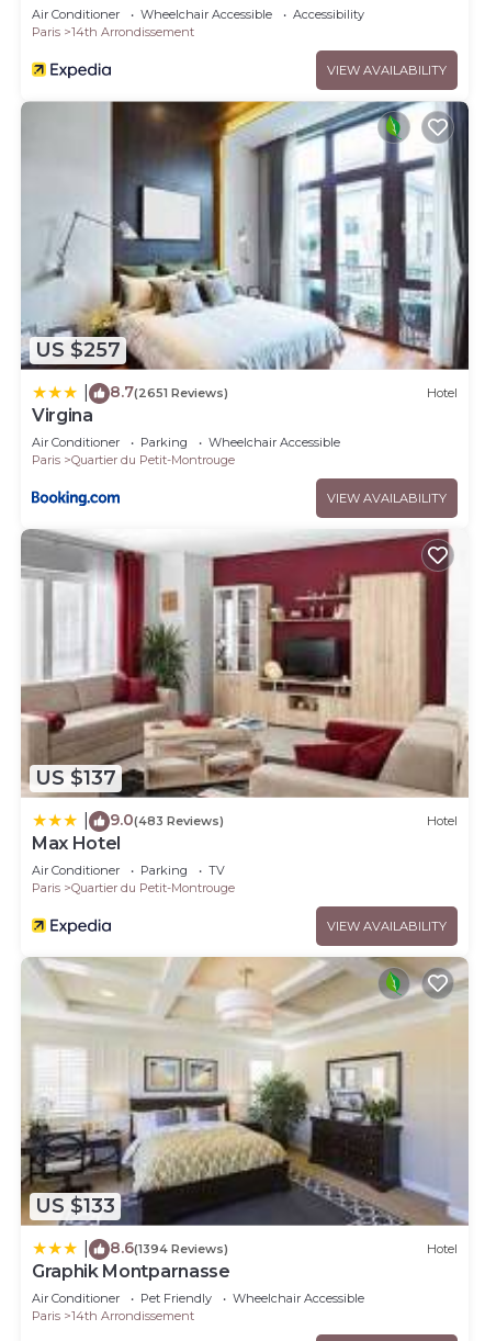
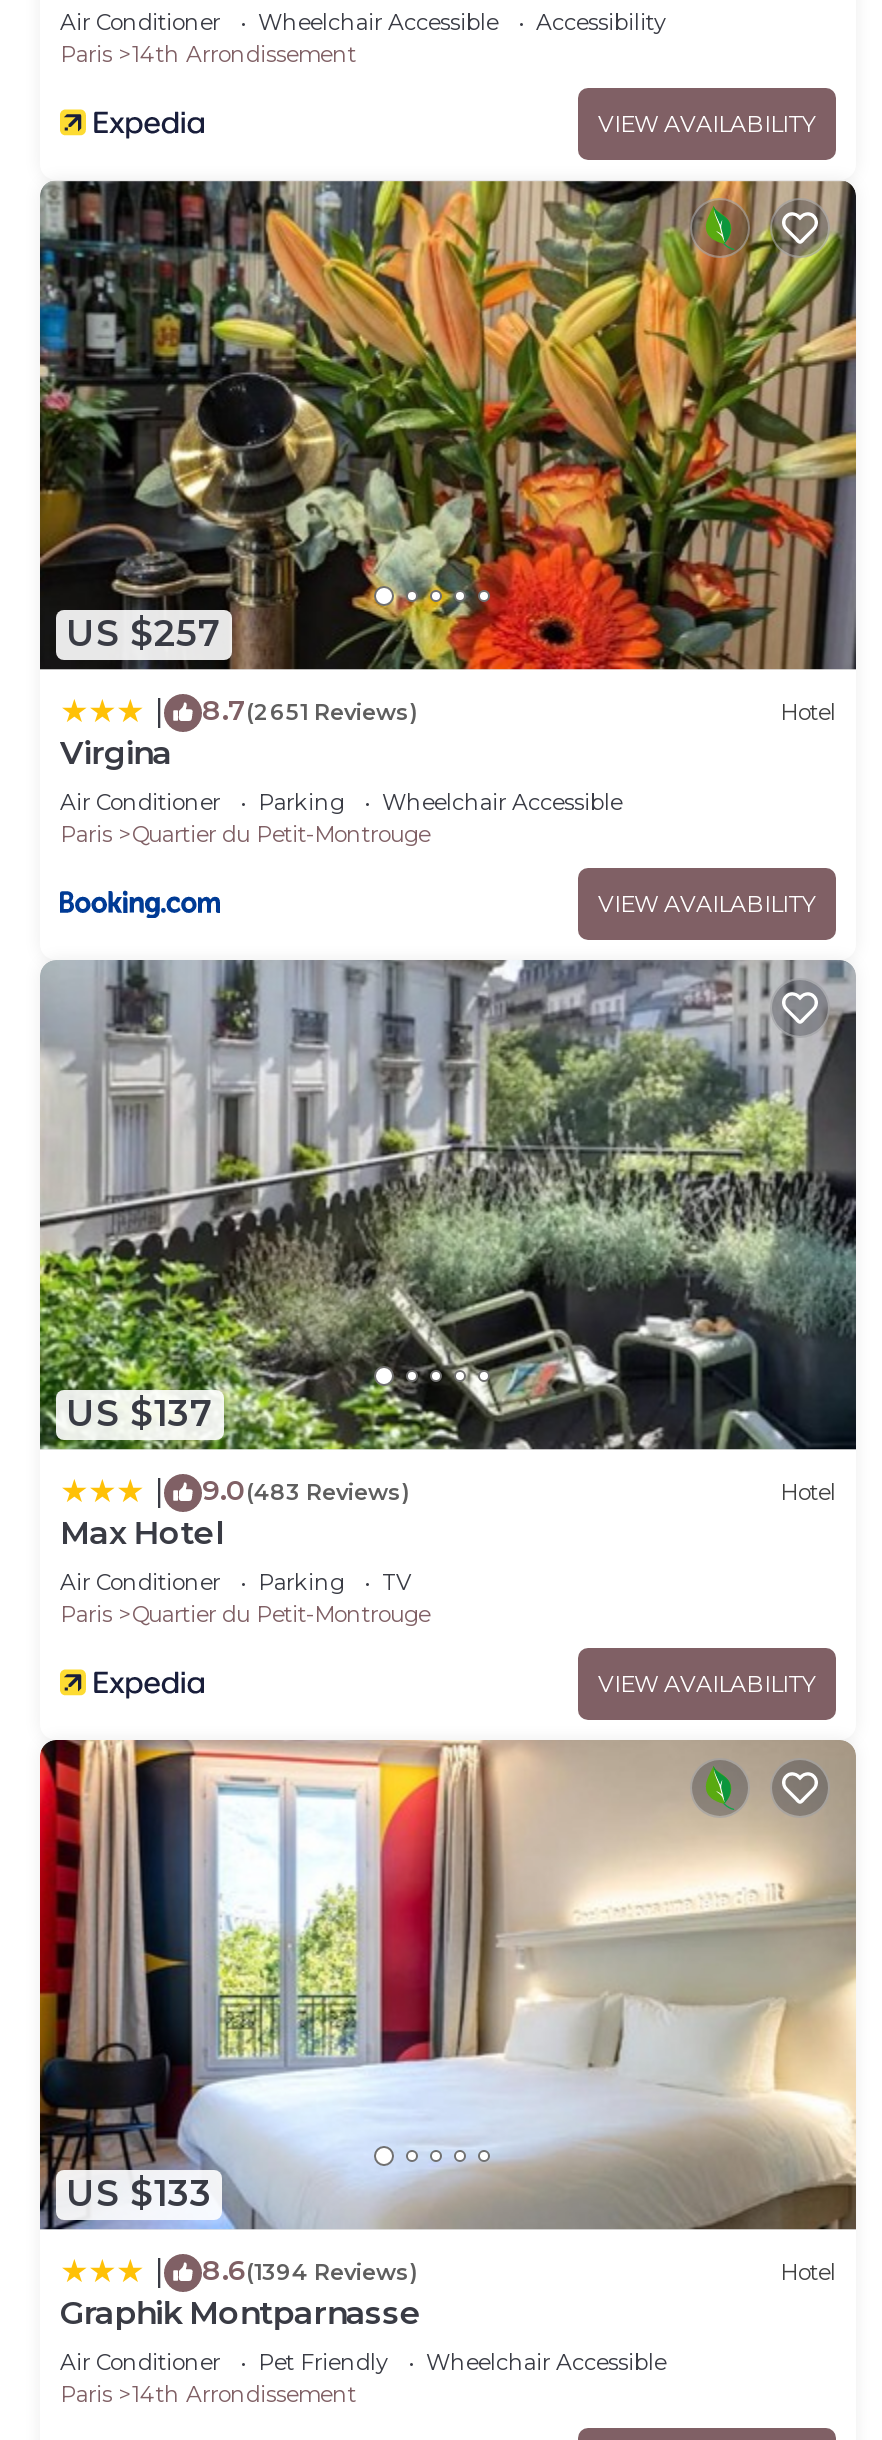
[21,101,470,371] [image] -> [38,178,858,672] [image]
[21,529,469,798] [image] -> [38,958,858,1450] [image]
[20,957,469,1227] [image] -> [38,1738,858,2232] [image]

